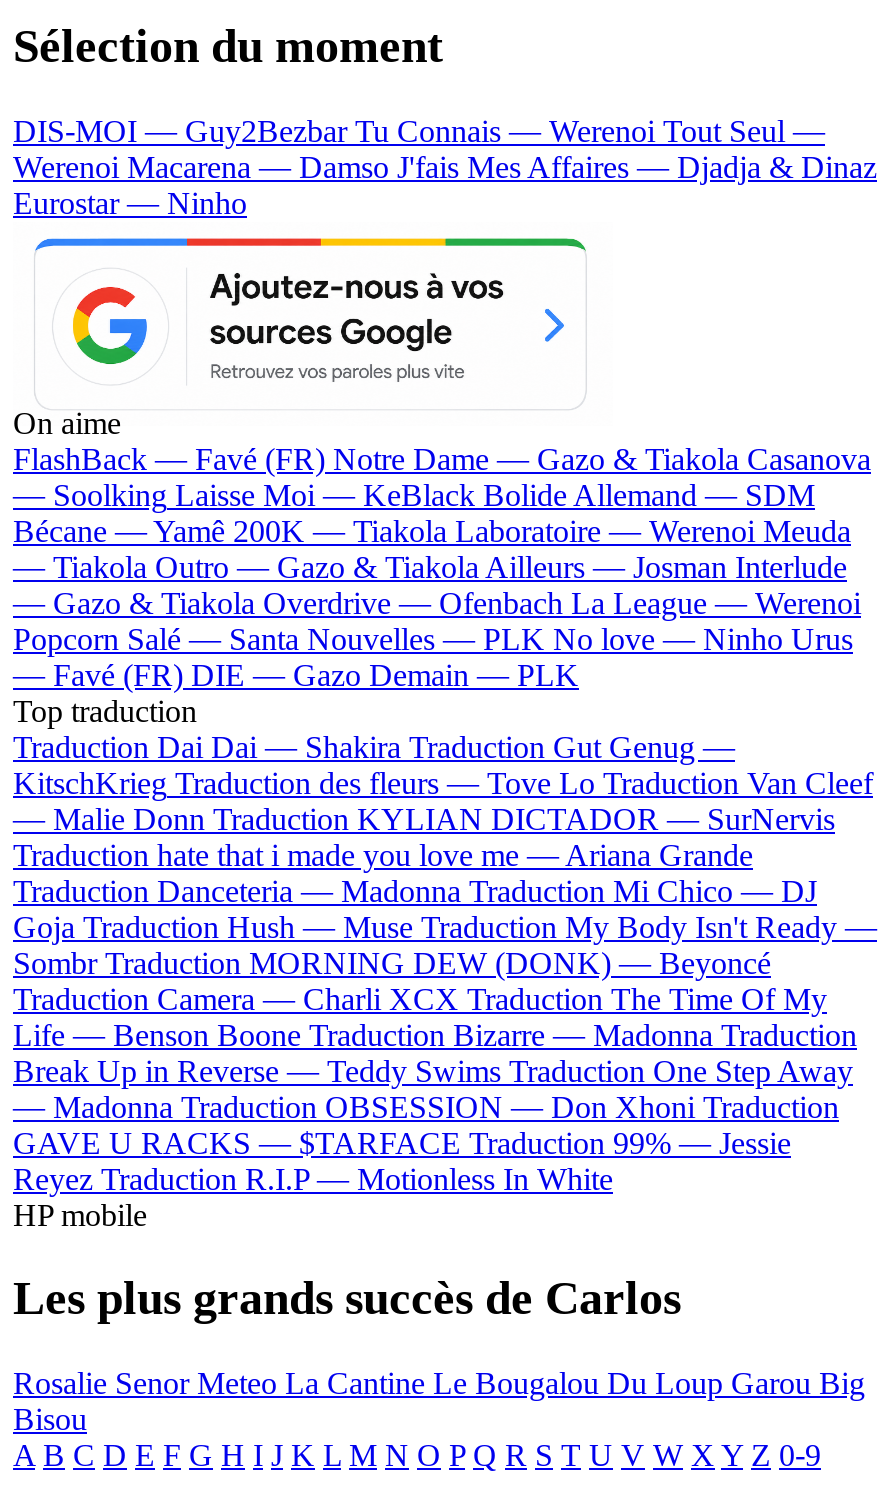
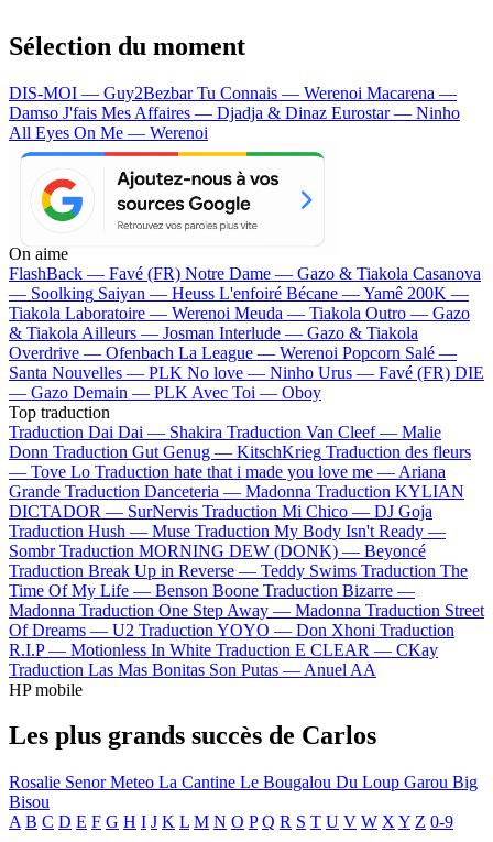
[13,113,877,219] DIS-MOI — Guy2Bezbar Tu Connais — Werenoi Tout Seul — | Werenoi Macarena — Damso J'fais Mes Affaires — Djadja & Dinaz | Eurostar — Ninho -> [9,83,460,141] DIS-MOI — Guy2Bezbar Tu Connais — Werenoi Macarena — | Damso J'fais Mes Affaires — Djadja & Dinaz Eurostar — Ninho | All Eyes On Me — Werenoi
[13,477,861,691] — Soolking Laisse Moi — KeBlack Bolide Allemand — SDM | Bécane — Yamê 200K — Tiakola Laboratoire — Werenoi Meuda | — Tiakola Outro — Gazo & Tiakola Ailleurs — Josman Interlude | — Gazo & Tiakola Overdrive — Ofenbach La League — Werenoi | Popcorn Salé — Santa Nouvelles — PLK No love — Ninho Urus | —Favé (FR) DIE — Gazo Demain — PLK -> [9,283,484,401] — Soolking Saiyan — Heuss L'enfoiré Bécane — Yamê 200K — | Tiakola Laboratoire — Werenoi Meuda — Tiakola Outro — Gazo | & Tiakola Ailleurs — Josman Interlude — Gazo & Tiakola | Overdrive — Ofenbach La League — Werenoi Popcorn Salé — | Santa Nouvelles — PLK No love — Ninho Urus — Favé (FR) DIE | — Gazo Demain — PLK Avec Toi — Oboy
[13,729,877,943] Traduction Dai Dai — Shakira Traduction Gut Genug — | KitschKrieg Traduction des fleurs — Tove Lo Traduction Van Cleef | — Malie Donn Traduction KYLIAN DICTADOR — SurNervis | Traduction hate that i made you love me — Ariana Grande | Traduction Danceteria — Madonna Traduction Mi Chico — DJ | Goja Traduction Hush — Muse Traduction My Body Isn't Ready — -> [9,422,471,540] Traduction Dai Dai — Shakira Traduction Van Cleef — Malie | Donn Traduction Gut Genug — KitschKrieg Traduction des fleurs | — Tove Lo Traduction hate that i made you love me — Ariana | Grande Traduction Danceteria — Madonna Traduction KYLIAN | DICTADOR — SurNervis Traduction Mi Chico — DJ Goja | Traduction Hush — Muse Traduction My Body Isn't Ready —
[13,981,857,1195] Traduction Camera — Charli XCX Traduction The Time Of My | Life — Benson Boone Traduction Bizarre — Madonna Traduction | Break Up in Reverse — Teddy Swims Traduction One Step Away | — Madonna Traduction OBSESSION — Don Xhoni Traduction | GAVE U RACKS — $TARFACE Traduction 99% — Jessie | Reyez Traduction R.I.P — Motionless In White -> [9,561,484,679] Traduction Break Up in Reverse — Teddy Swims Traduction The | Time Of My Life — Benson Boone Traduction Bizarre — | Madonna Traduction One Step Away — Madonna Traduction Street | Of Dreams — U2 Traduction YOYO — Don Xhoni Traduction | R.I.P — Motionless In White Traduction E CLEAR — CKay | Traduction Las Mas Bonitas Son Putas — Anuel AA

